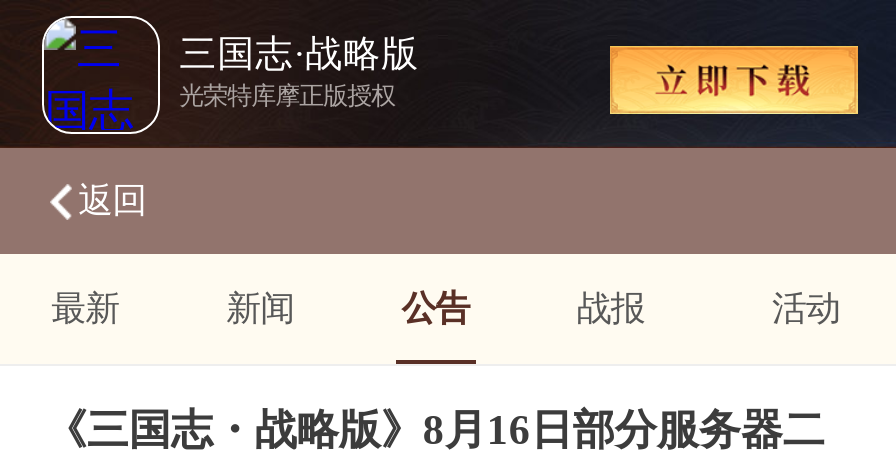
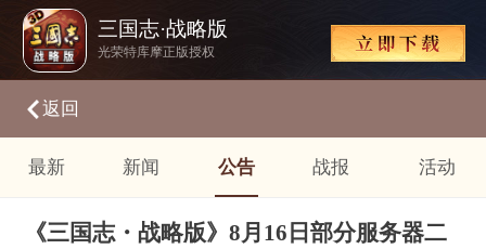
[42,16,156,132] [image] -> [23,9,85,71] [image]

